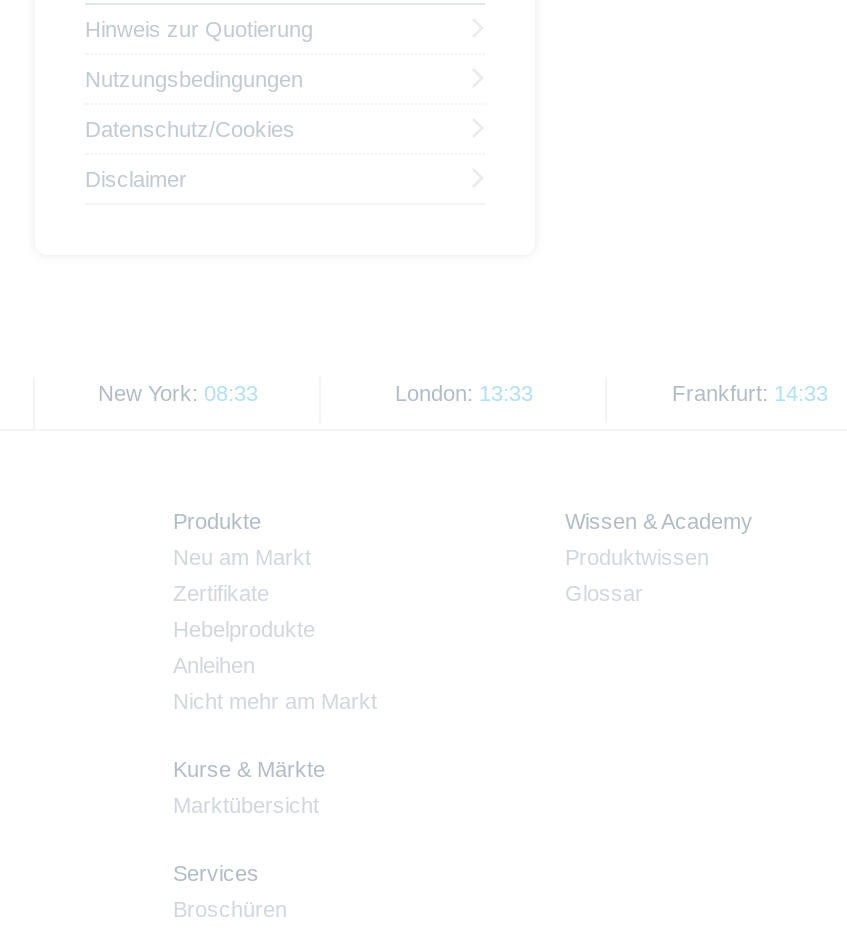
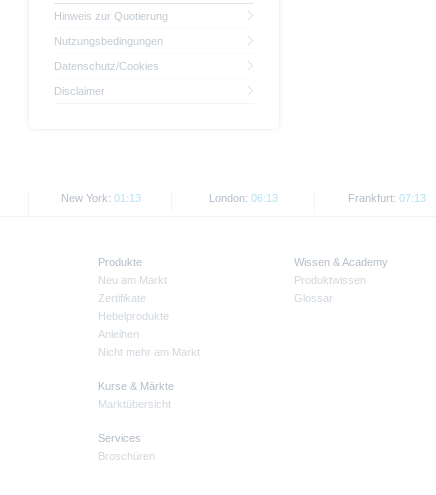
[98,381,258,405] New York: 08:33 -> [60,192,140,204] New York: 01:13
[395,381,533,405] London: 13:33 -> [209,192,278,204] London: 06:13
[672,381,828,405] Frankfurt: 14:33 -> [347,192,425,204] Frankfurt: 07:13

